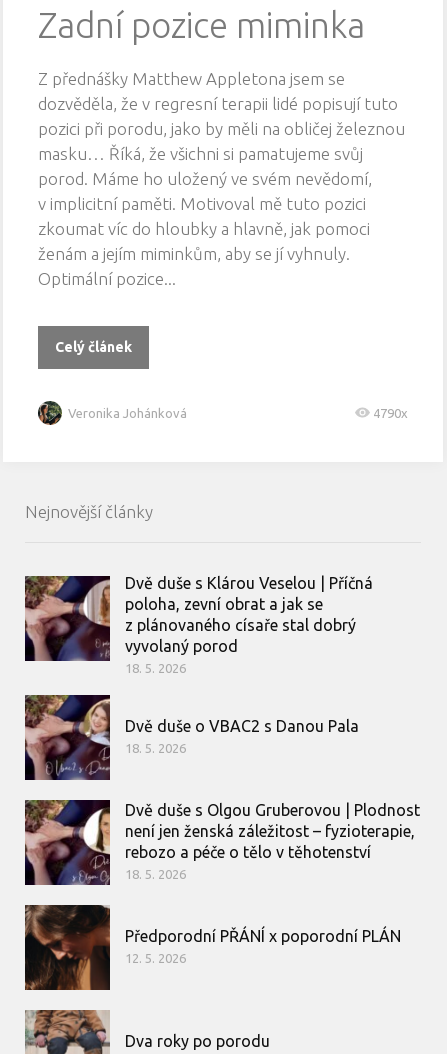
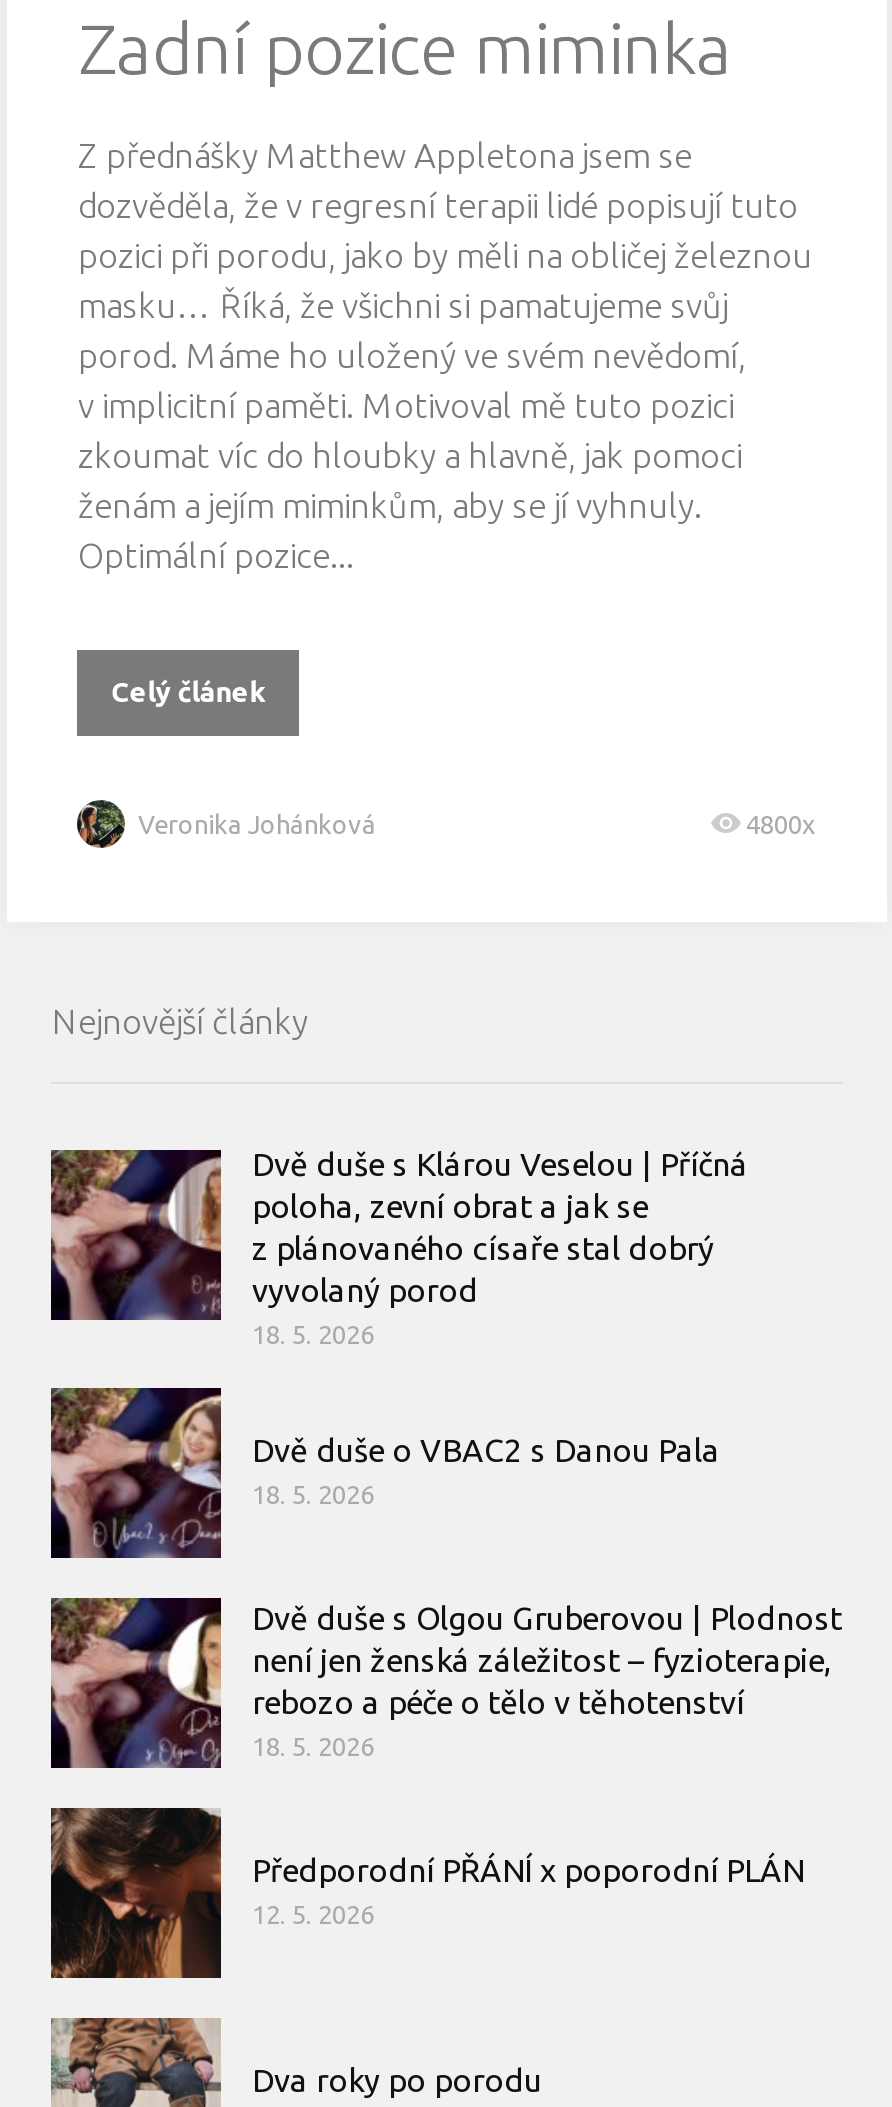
[372,406,407,420] 4790x -> [746,811,816,839] 4800x

